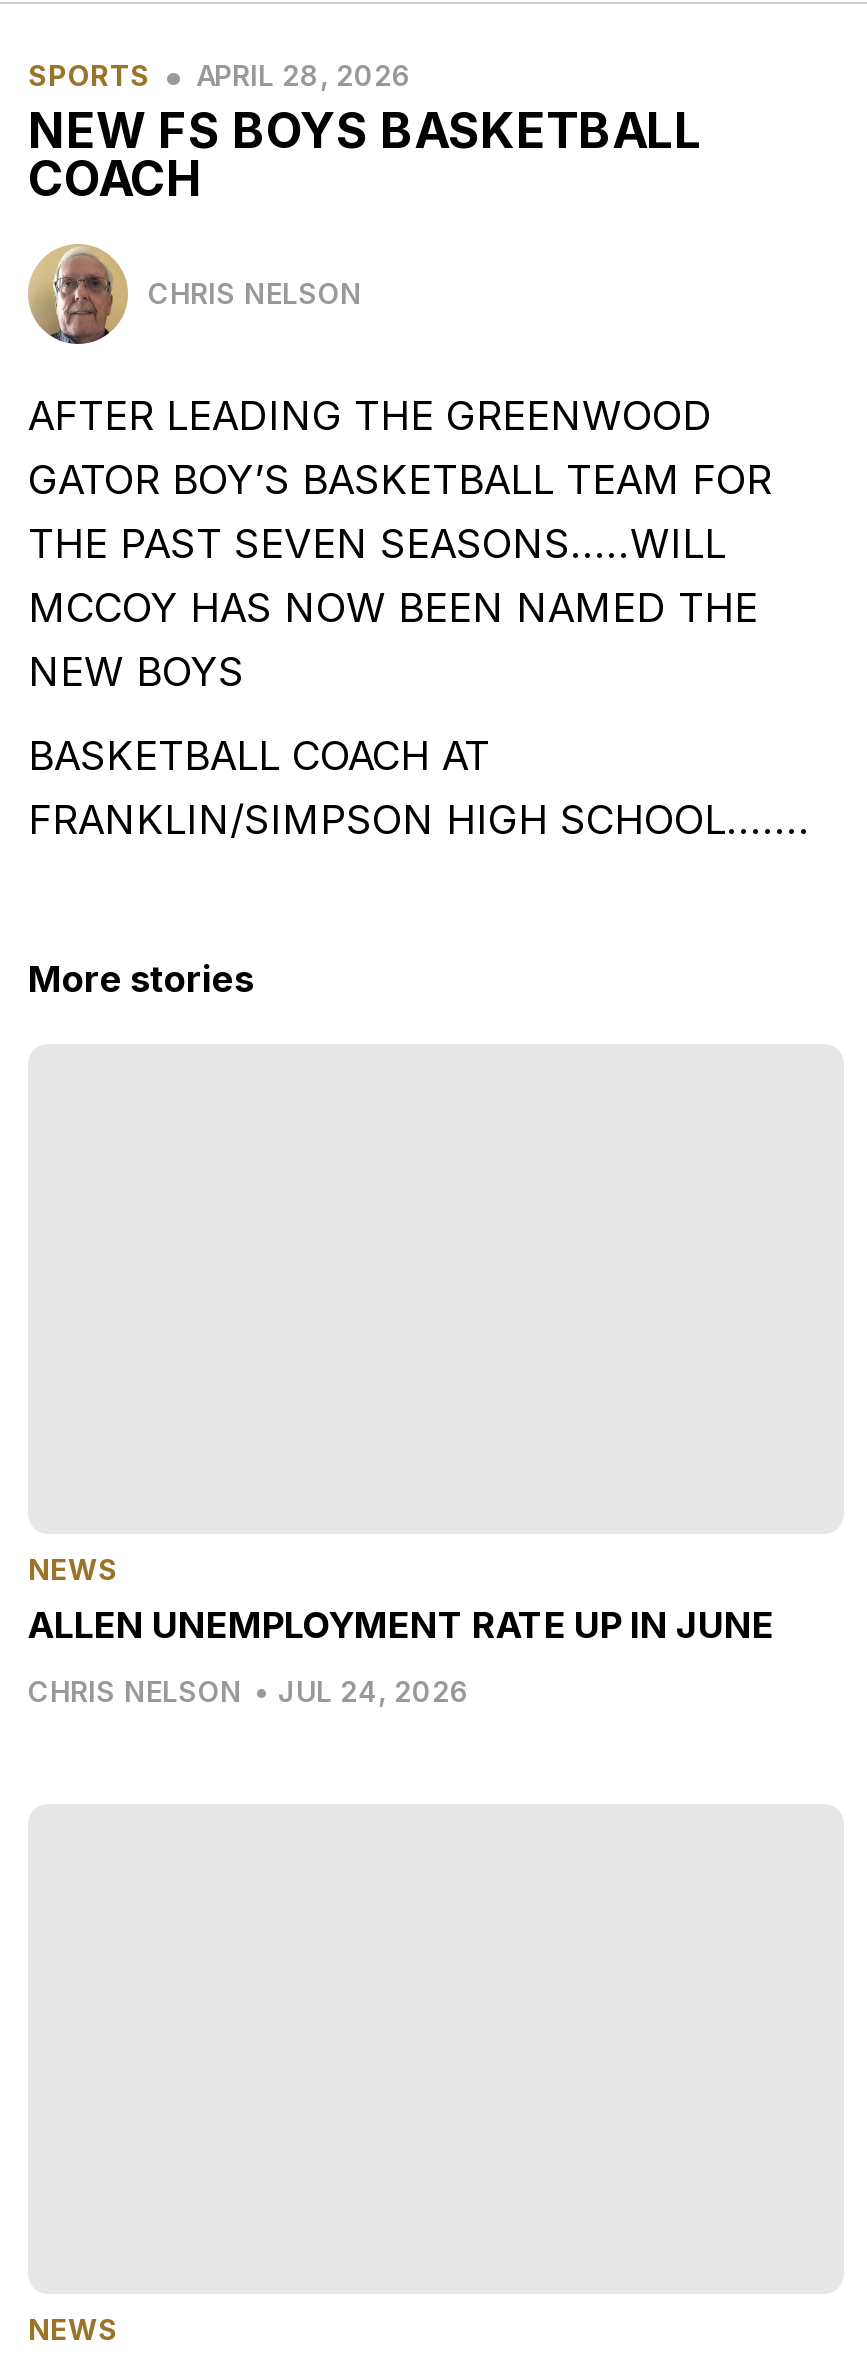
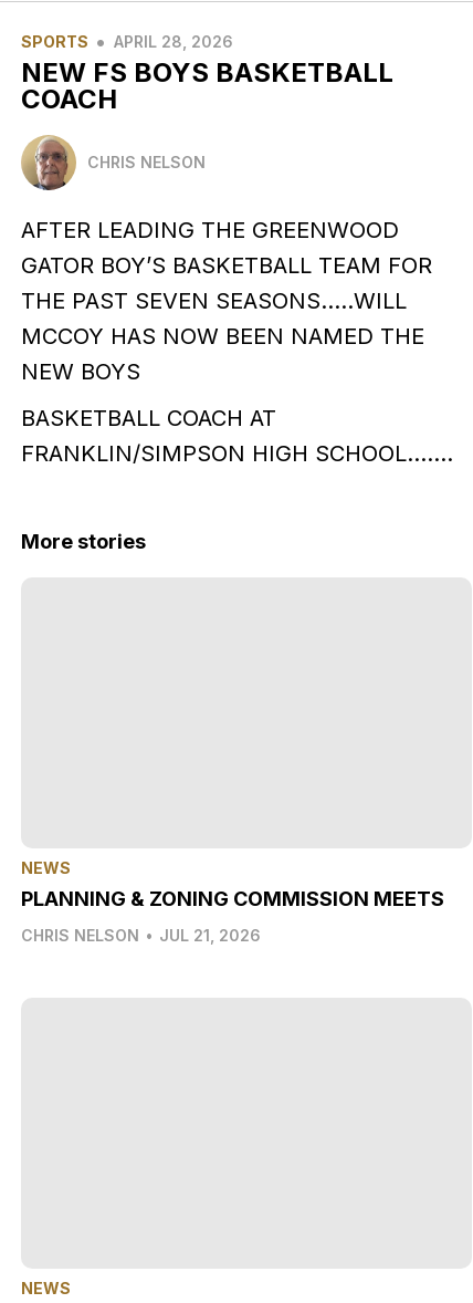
[28,1604,774,1646] ALLEN UNEMPLOYMENT RATE UP IN JUNE -> [21,887,444,910] PLANNING & ZONING COMMISSION MEETS
[28,1674,470,1708] CHRIS NELSON • JUL 24, 2026 -> [21,926,261,944] CHRIS NELSON • JUL 21, 2026

